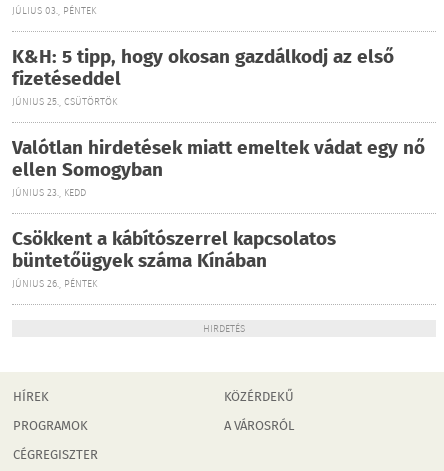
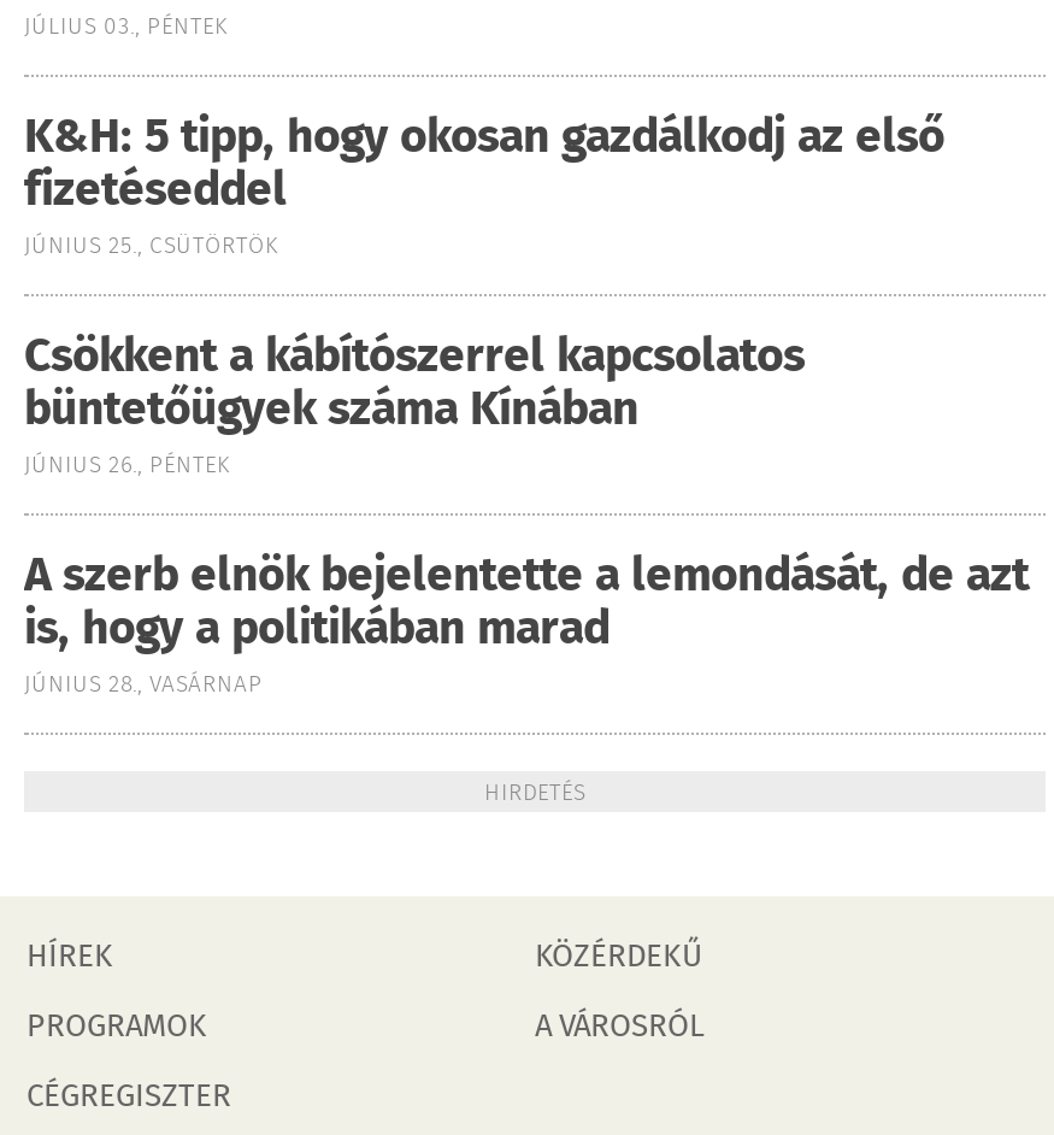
[12,134,425,201] Valótlan hirdetések miatt emeltek vádat egy nő | ellen Somogyban | JÚNIUS 23., KEDD -> none
moved [12,225,336,292] -> [24,323,805,484]: Csökkent a kábítószerrel kapcsolatos | büntetőügyek száma Kínában | JÚNIUS 26., PÉNTEK
none -> [24,542,1029,704] A szerb elnök bejelentette a lemondását, de azt | is, hogy a politikában marad | JÚNIUS 28., VASÁRNAP

